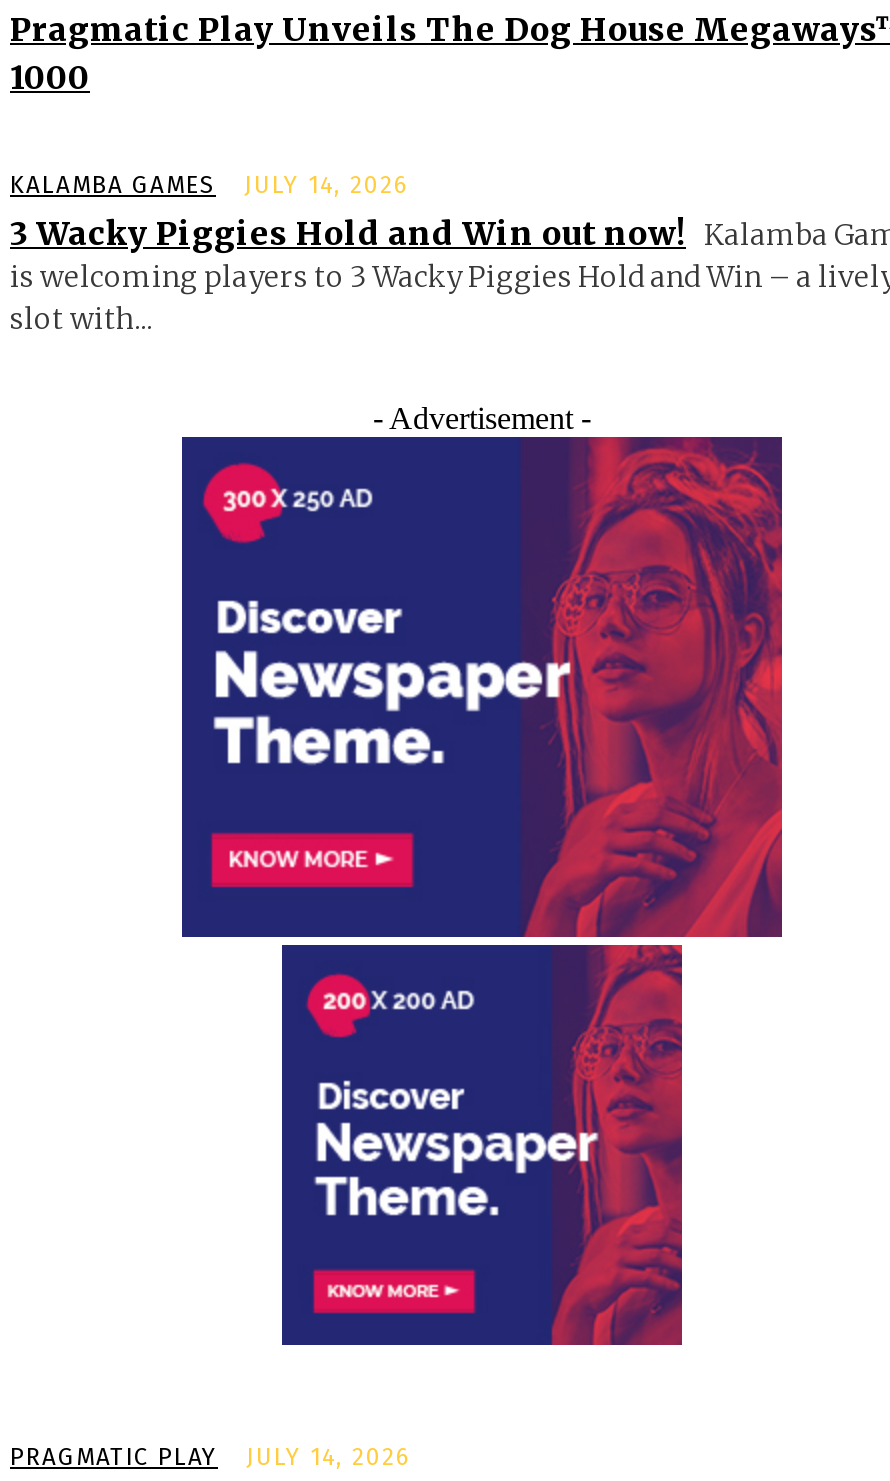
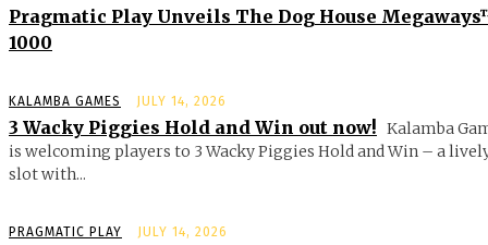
[180,401,784,1347] [image] | - Advertisement - -> none

